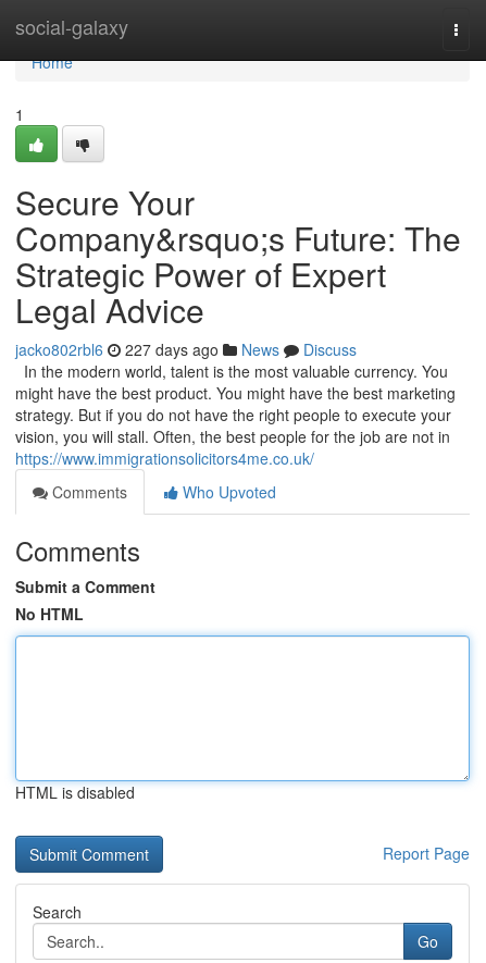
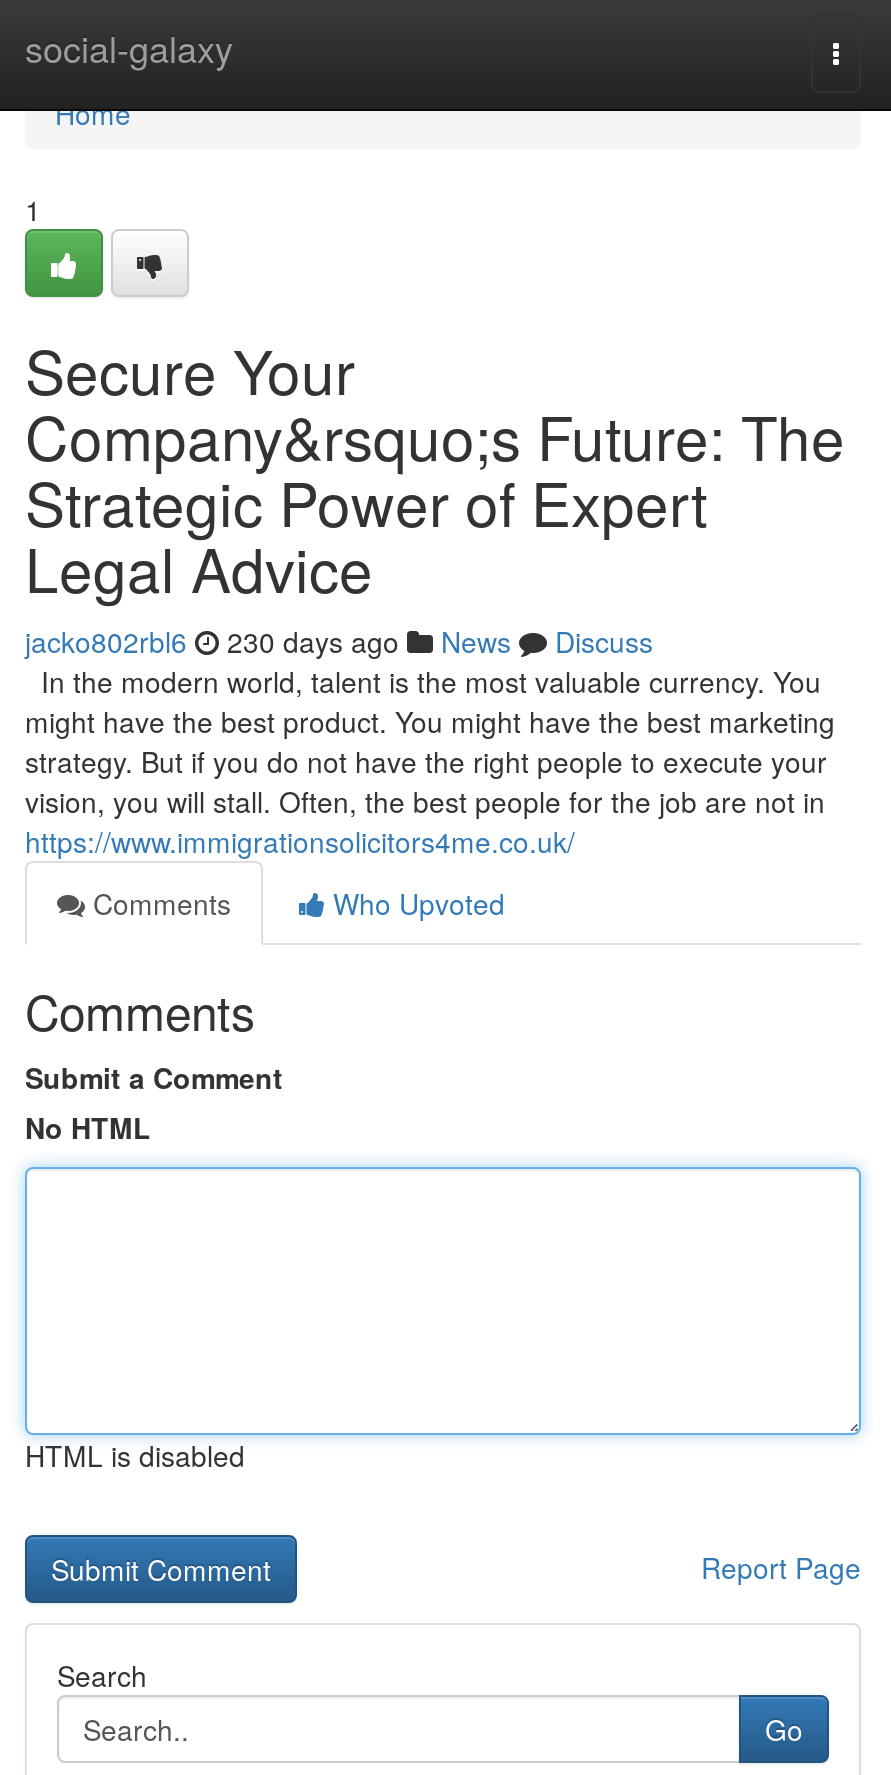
[15,338,357,360] jacko802rbl6 227 days ago News Discuss -> [25,621,653,661] jacko802rbl6 230 days ago News Discuss

